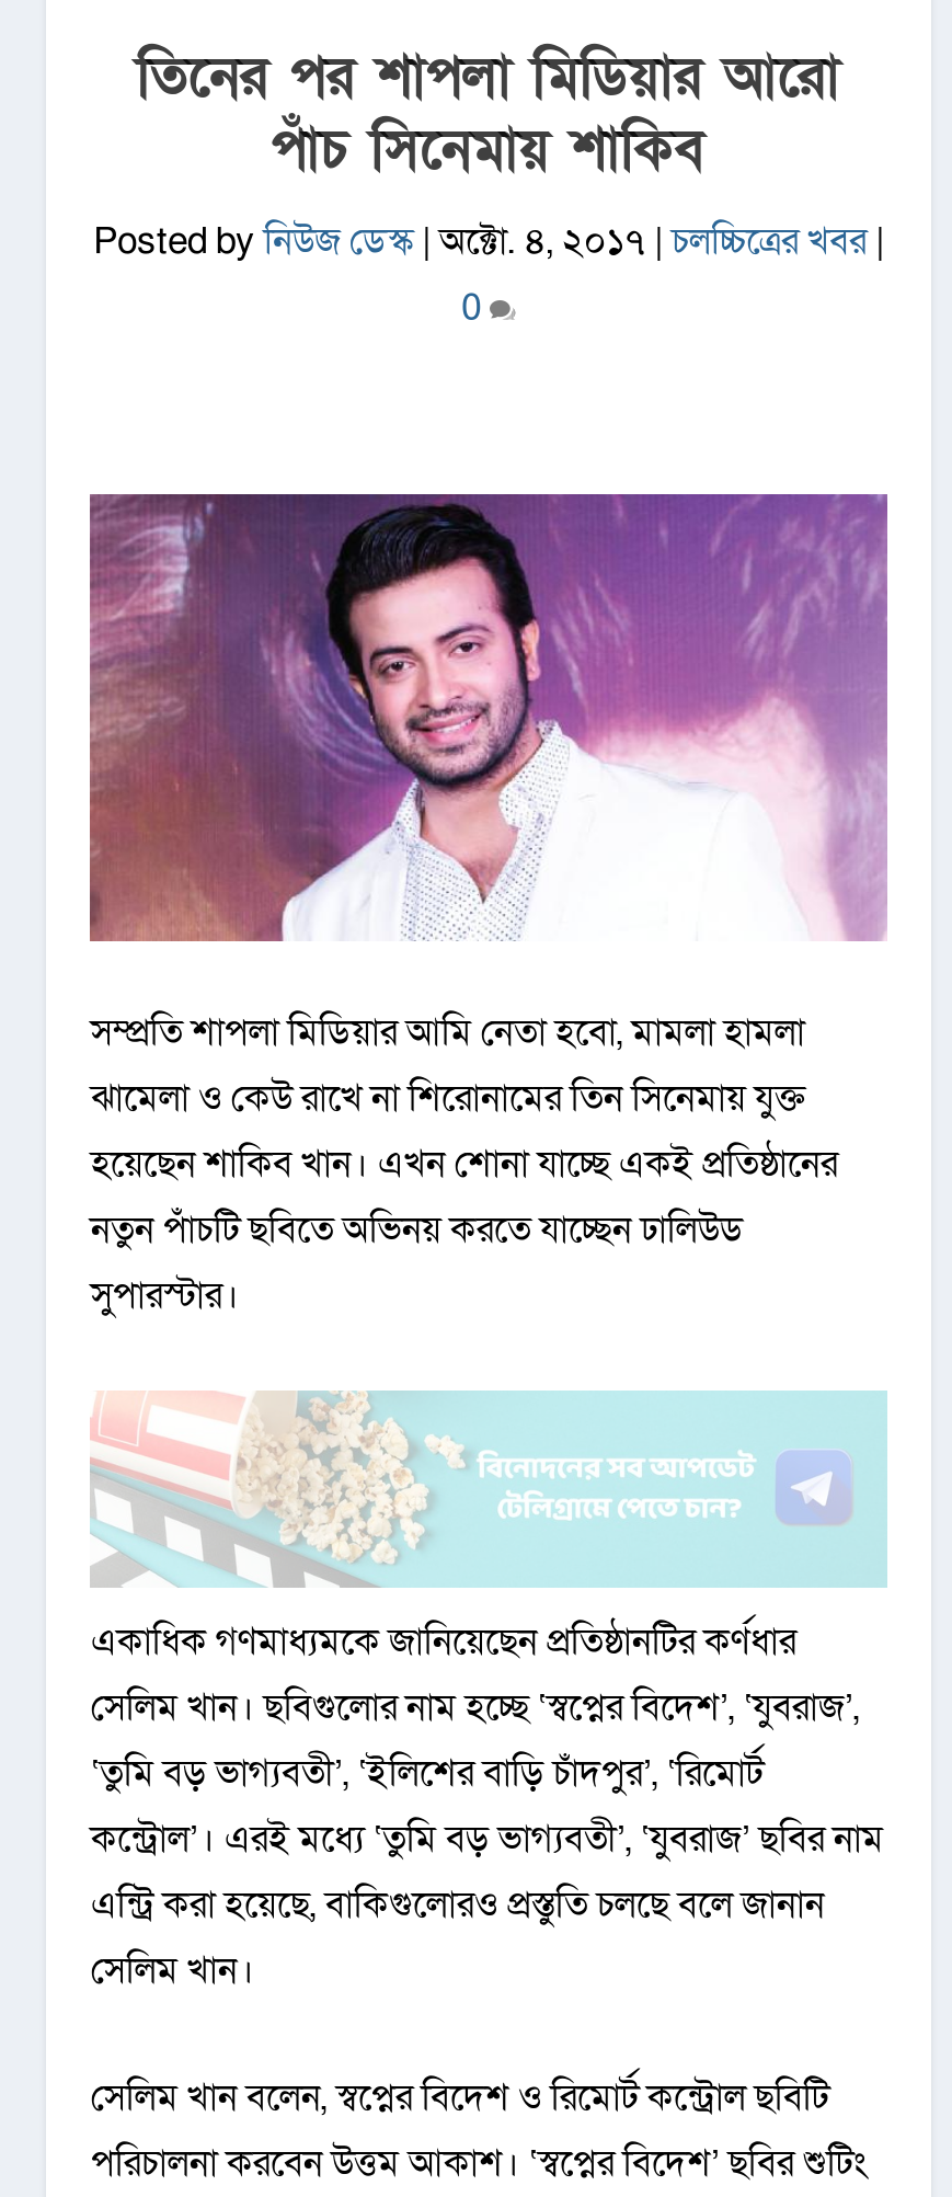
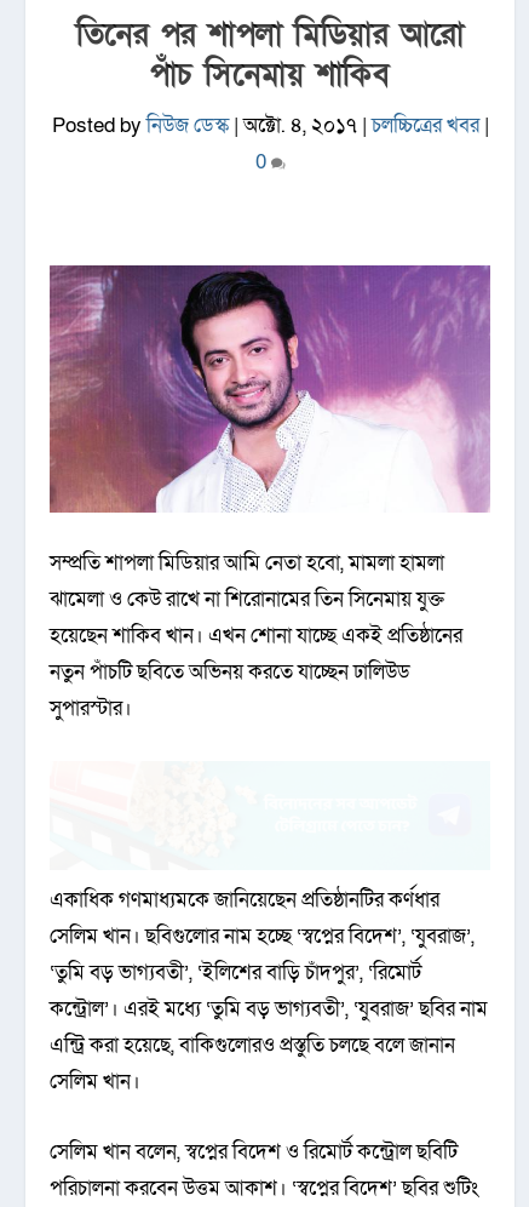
[90,1391,887,1588] [image] -> none

